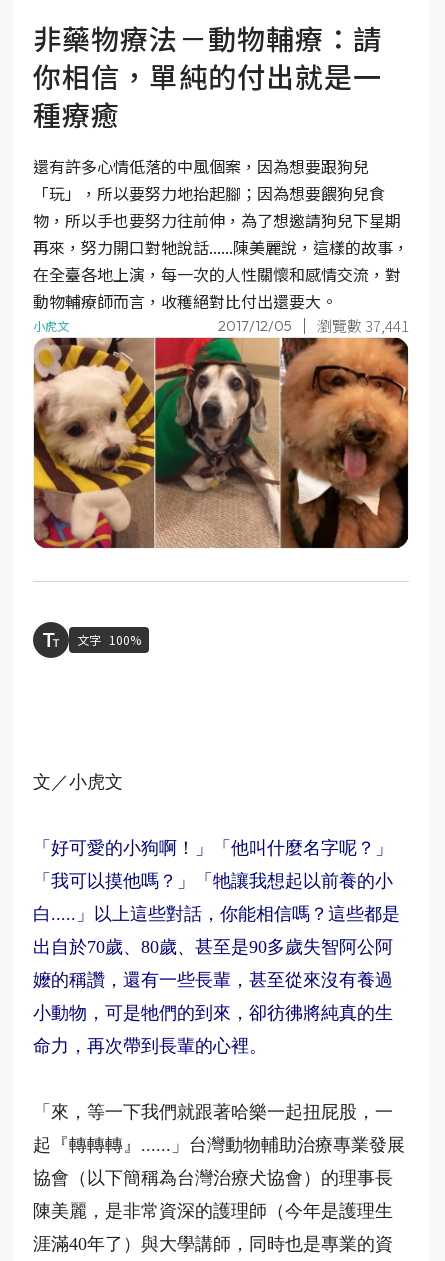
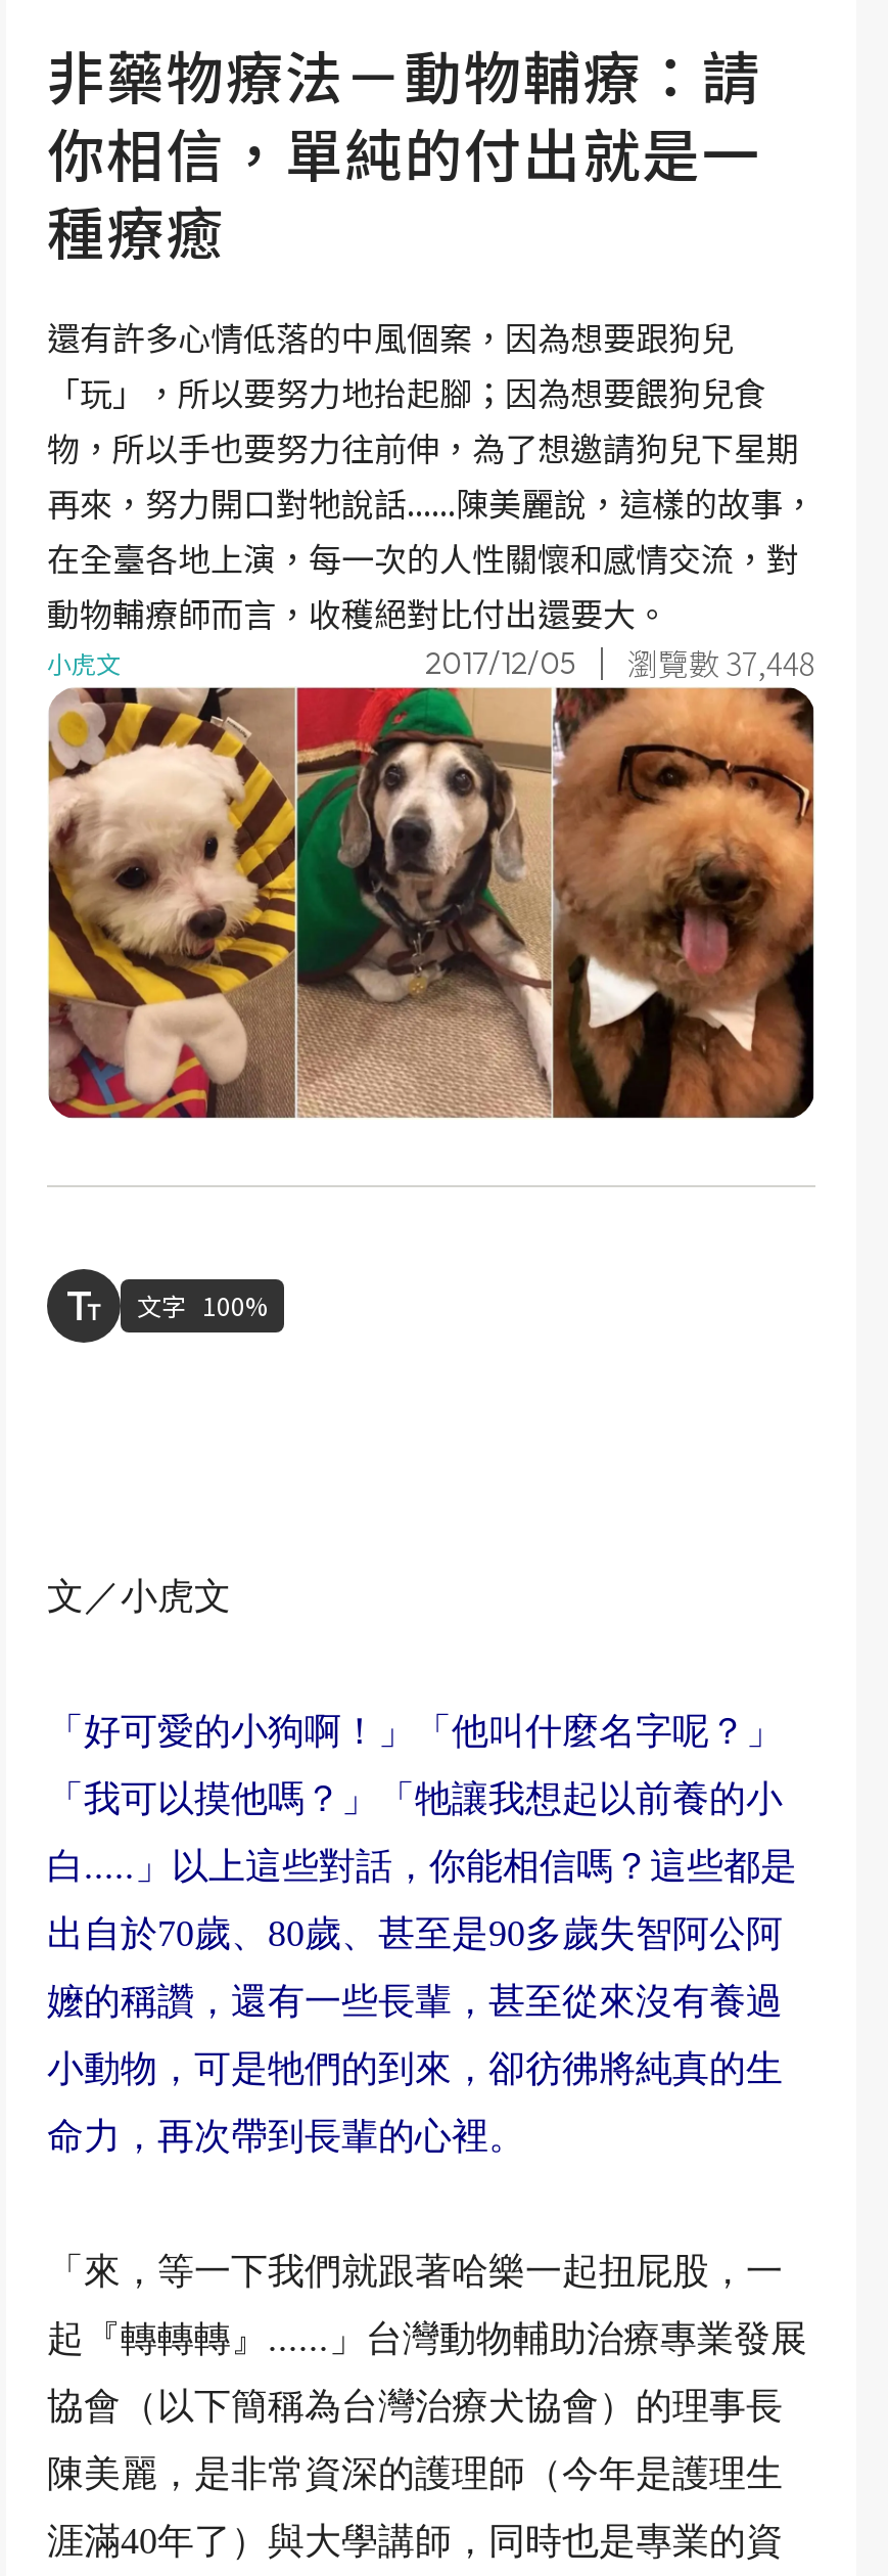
[218,315,409,336] 2017/12/05 瀏覽數 37,441 -> [425,641,815,684] 2017/12/05 瀏覽數 37,448

